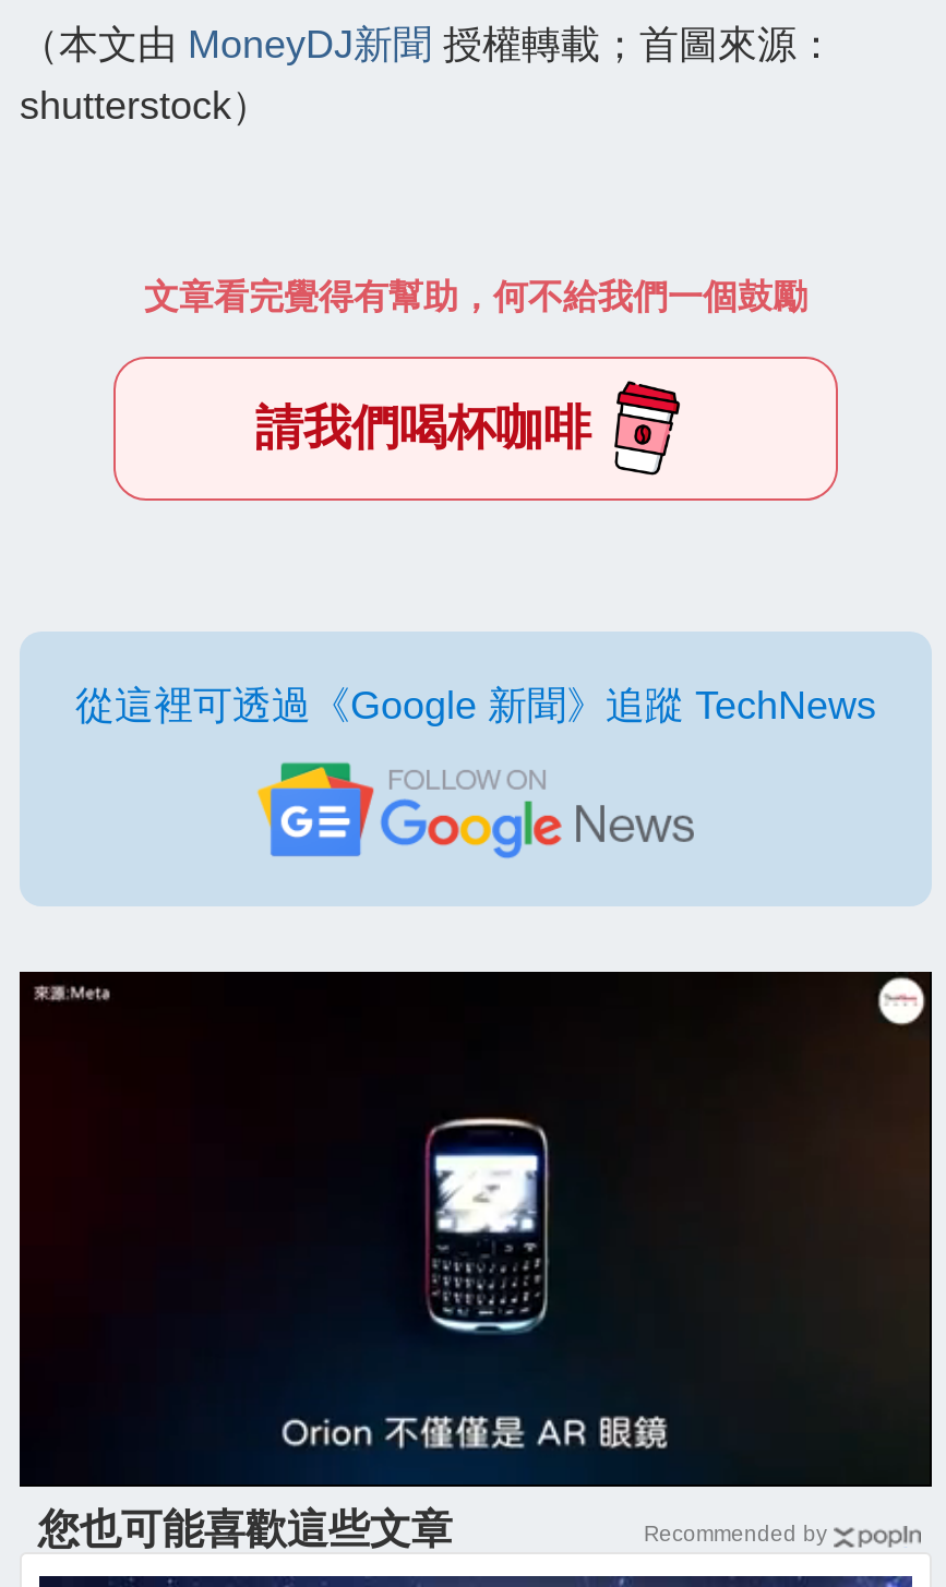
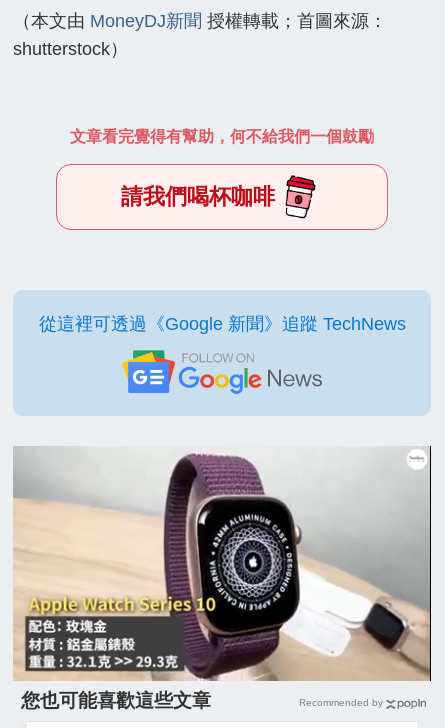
[17,970,932,1489] [image] -> [13,446,431,682] [image]

